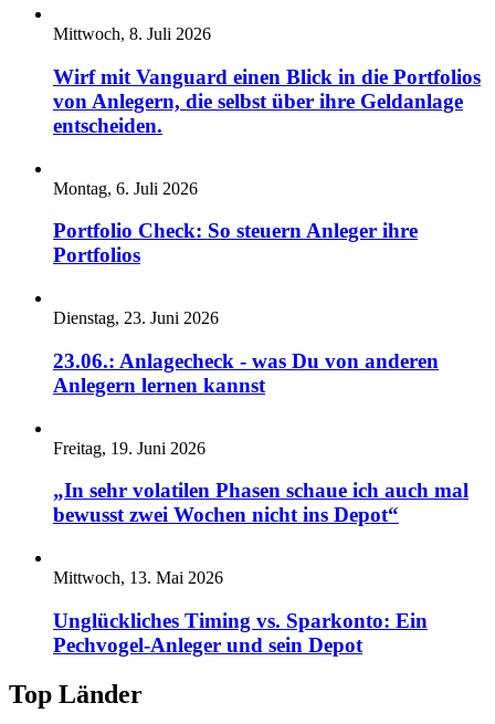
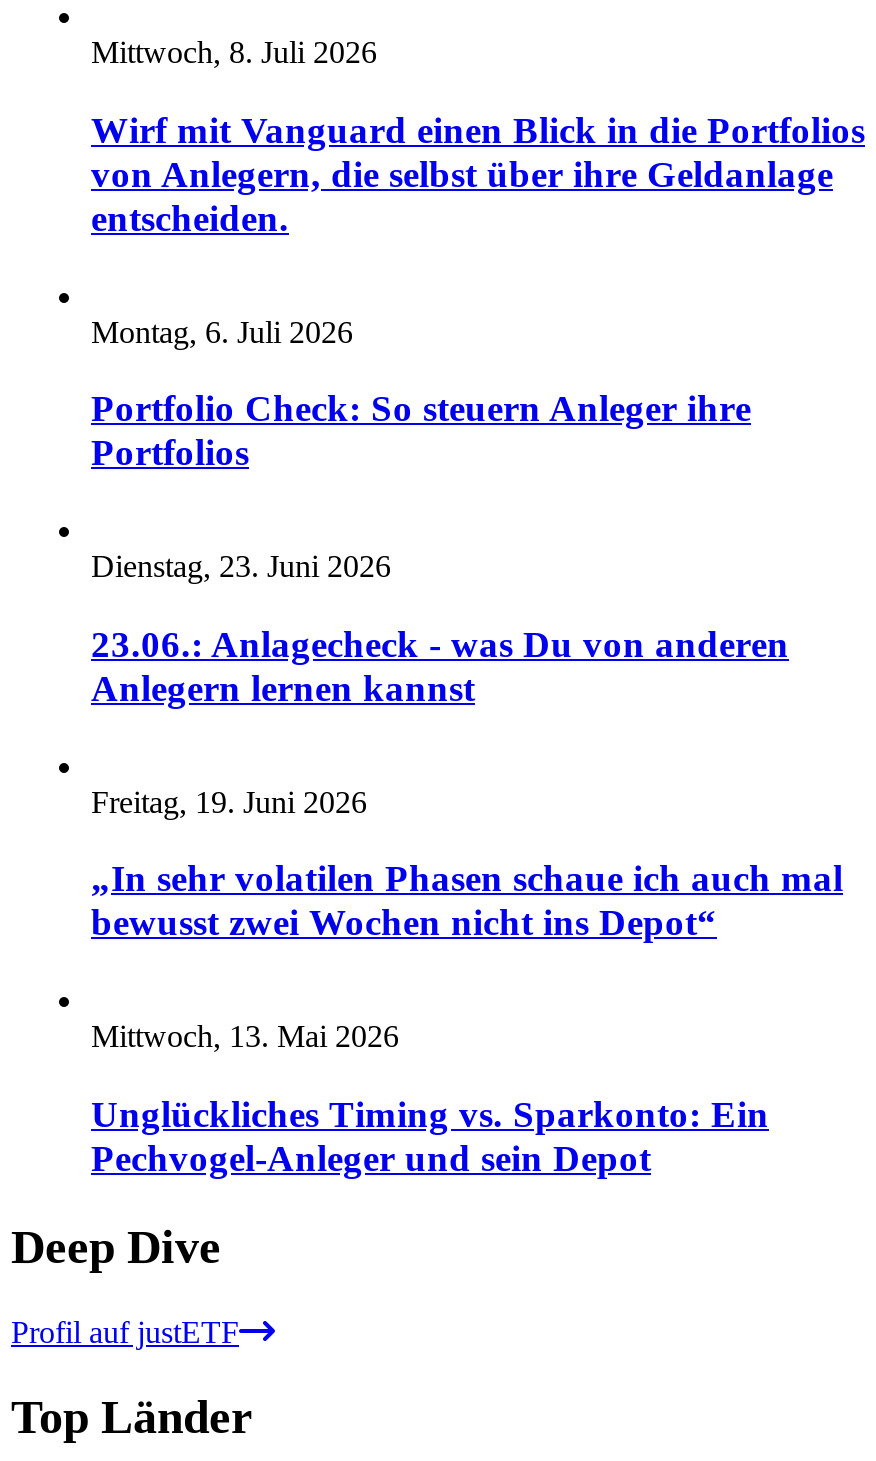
none -> [11,1220,239,1348] Deep Dive | Profil auf justETF

